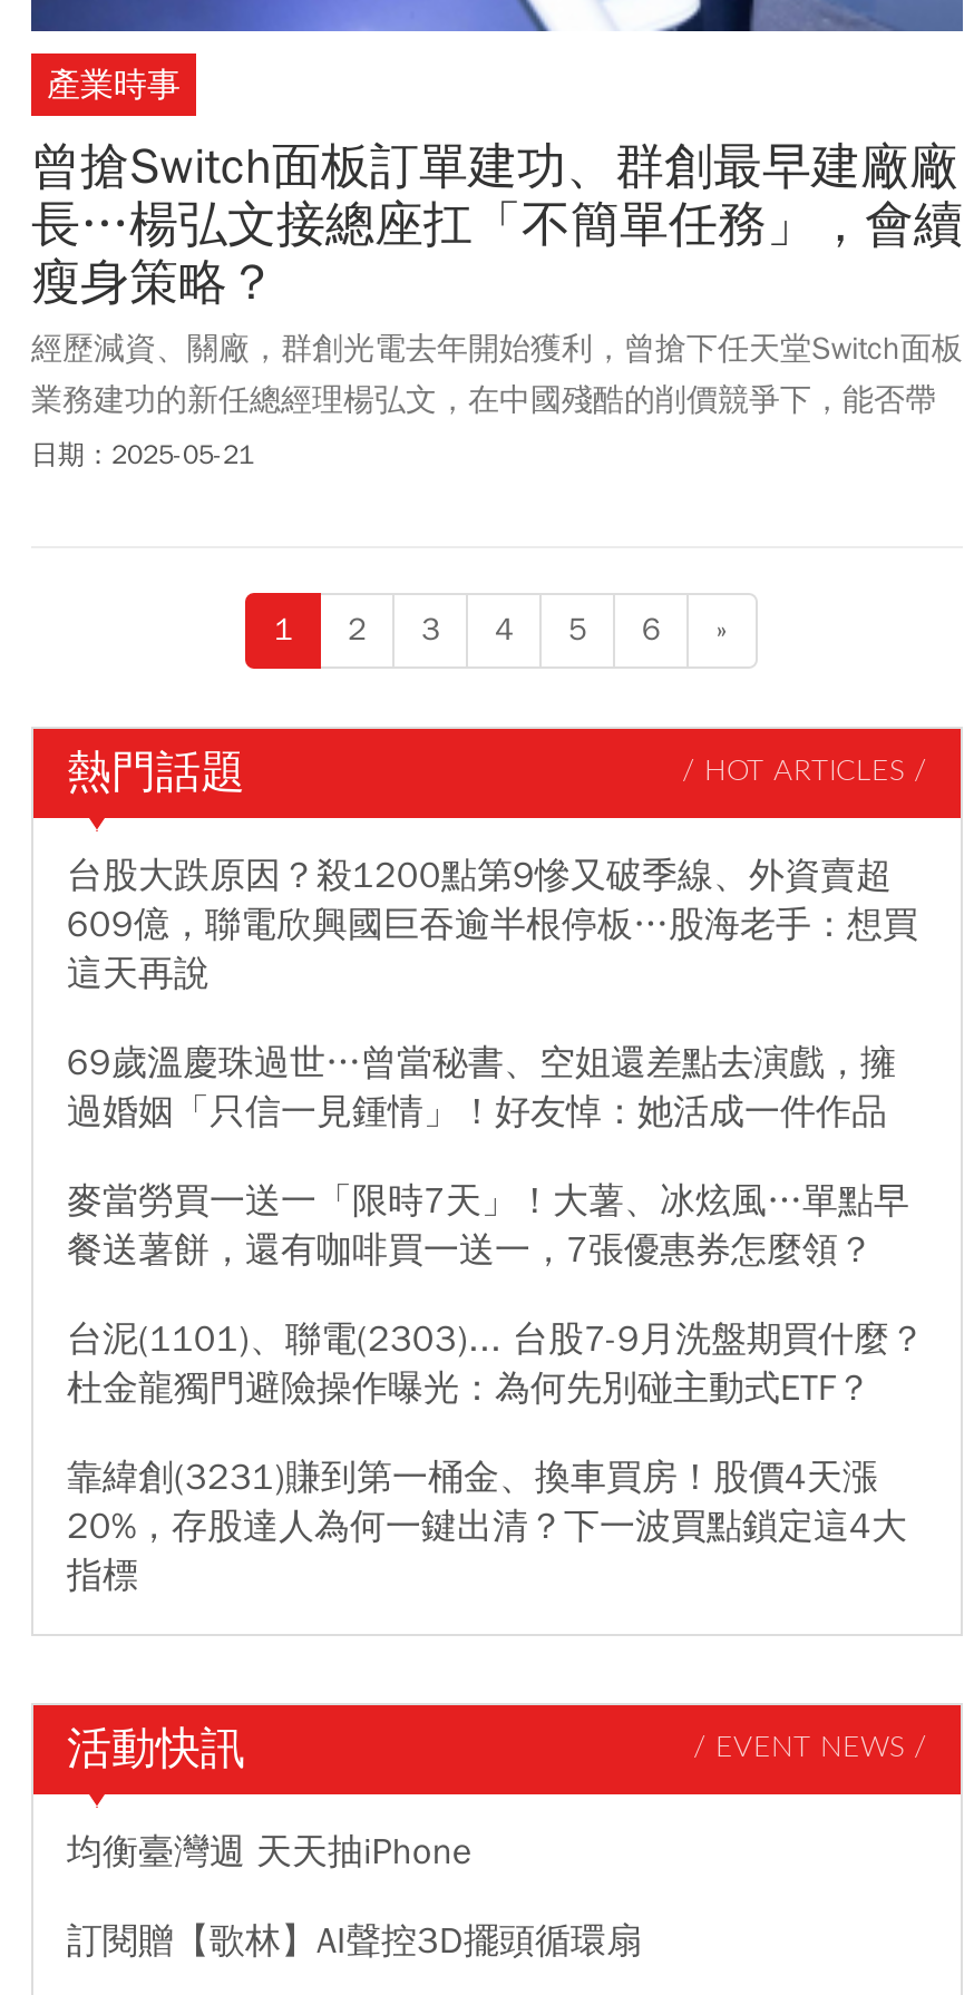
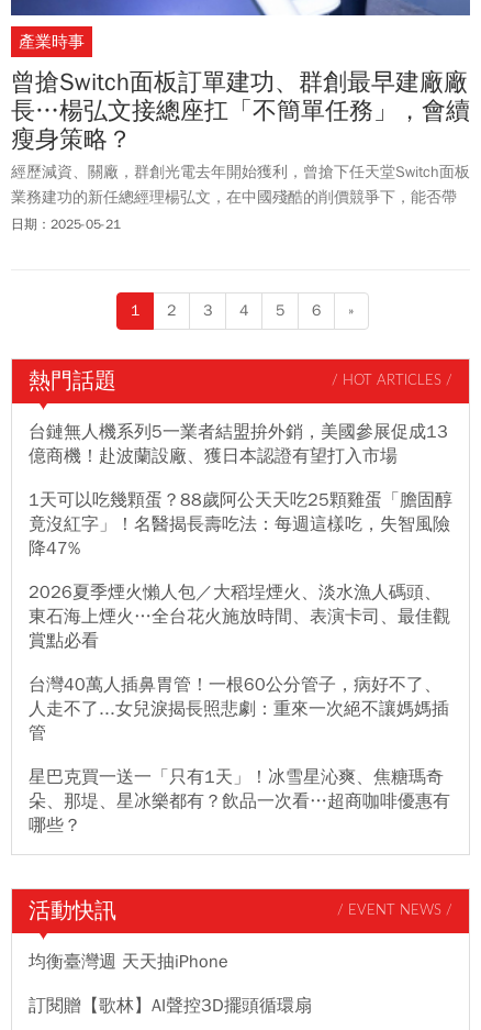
[67,853,918,995] 台股大跌原因？殺1200點第9慘又破季線、外資賣超 | 609億，聯電欣興國巨吞逾半根停板…股海老手：想買 | 這天再說 -> [29,420,448,467] 台鏈無人機系列5一業者結盟拚外銷，美國參展促成13 | 億商機！赴波蘭設廠、獲日本認證有望打入市場
[67,1040,896,1133] 69歲溫慶珠過世…曾當秘書、空姐還差點去演戲，擁 | 過婚姻「只信一見鍾情」！好友悼：她活成一件作品 -> [29,489,452,559] 1天可以吃幾顆蛋？88歲阿公天天吃25顆雞蛋「膽固醇 | 竟沒紅字」！名醫揭長壽吃法：每週這樣吃，失智風險 | 降47%
[67,1178,909,1272] 麥當勞買一送一「限時7天」！大薯、冰炫風…單點早 | 餐送薯餅，還有咖啡買一送一，7張優惠券怎麼領？ -> [29,581,450,651] 2026夏季煙火懶人包／大稻埕煙火、淡水漁人碼頭、 | 東石海上煙火…全台花火施放時間、表演卡司、最佳觀 | 賞點必看
[67,1316,925,1410] 台泥(1101)、聯電(2303)... 台股7-9月洗盤期買什麼？ | 杜金龍獨門避險操作曝光：為何先別碰主動式ETF？ -> [29,673,449,744] 台灣40萬人插鼻胃管！一根60公分管子，病好不了、 | 人走不了...女兒淚揭長照悲劇：重來一次絕不讓媽媽插 | 管
[67,1454,907,1597] 靠緯創(3231)賺到第一桶金、換車買房！股價4天漲 | 20%，存股達人為何一鍵出清？下一波買點鎖定這4大 | 指標 -> [29,766,450,836] 星巴克買一送一「只有1天」！冰雪星沁爽、焦糖瑪奇 | 朵、那堤、星冰樂都有？飲品一次看…超商咖啡優惠有 | 哪些？

